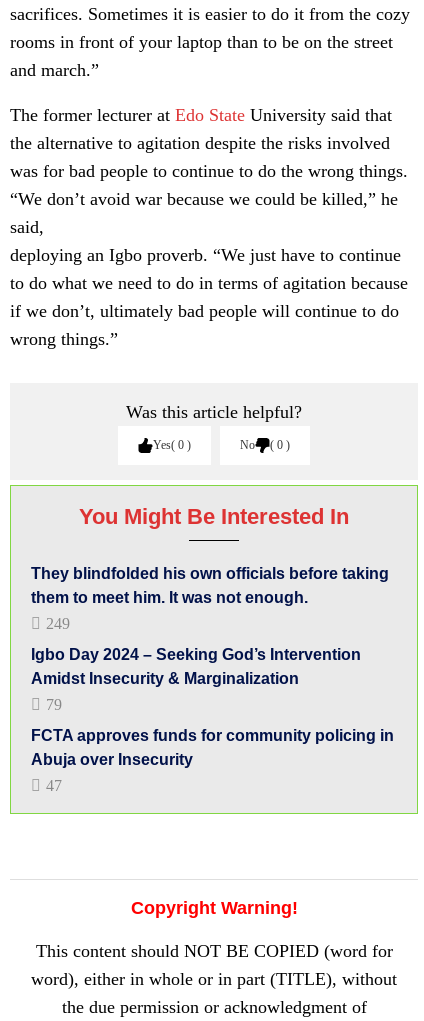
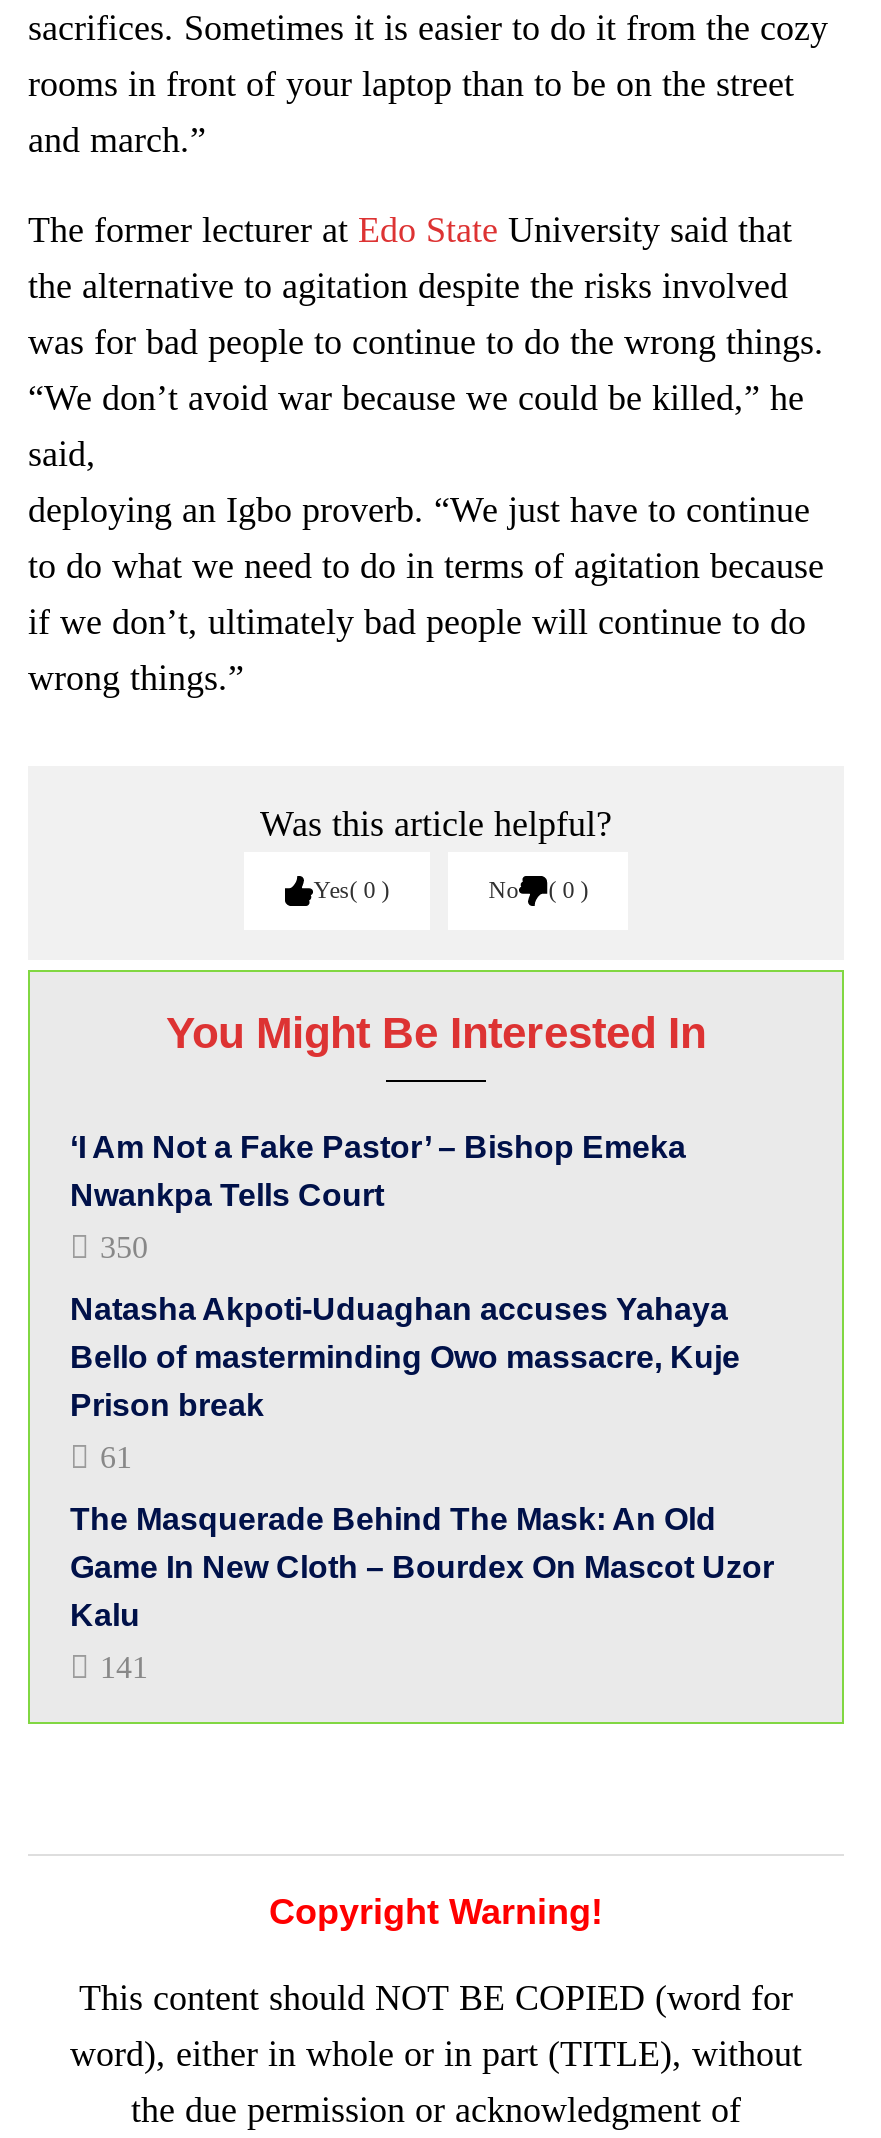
[31,565,389,606] They blindfolded his own officials before taking | them to meet him. It was not enough. -> [70,1130,686,1212] ‘I Am Not a Fake Pastor’ – Bishop Emeka | Nwankpa Tells Court
[46,615,70,632] 249 -> [100,1230,148,1264] 350
[31,646,361,687] Igbo Day 2024 – Seeking God’s Intervention | Amidst Insecurity & Marginalization -> [70,1292,740,1422] Natasha Akpoti-Uduaghan accuses Yahaya | Bello of masterminding Owo massacre, Kuje | Prison break
[46,696,62,713] 79 -> [100,1440,132,1474] 61
[31,727,394,768] FCTA approves funds for community policing in | Abuja over Insecurity -> [70,1502,774,1632] The Masquerade Behind The Mask: An Old | Game In New Cloth – Bourdex On Mascot Uzor | Kalu
[46,777,62,794] 47 -> [100,1650,148,1684] 141

